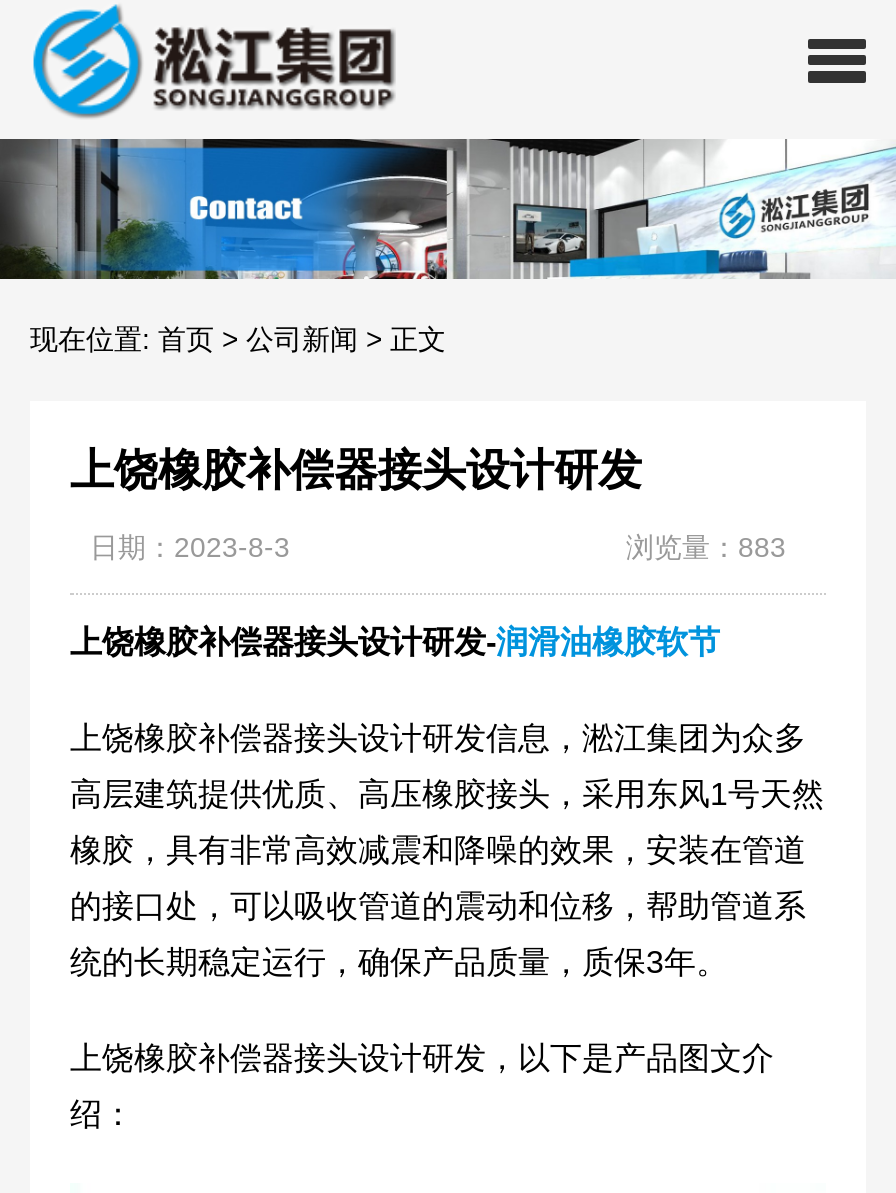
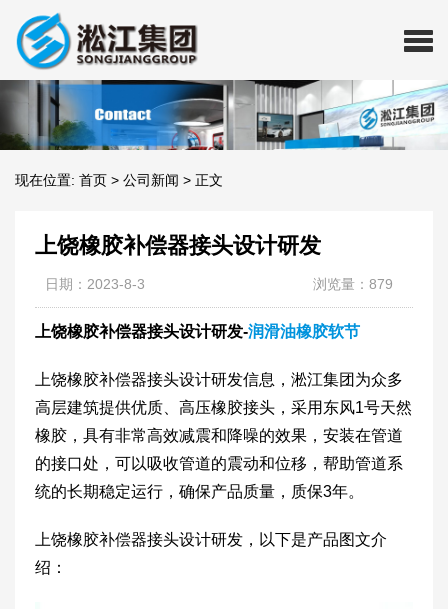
[626,531,786,563] 浏览量：883 -> [313,276,393,292] 浏览量：879

